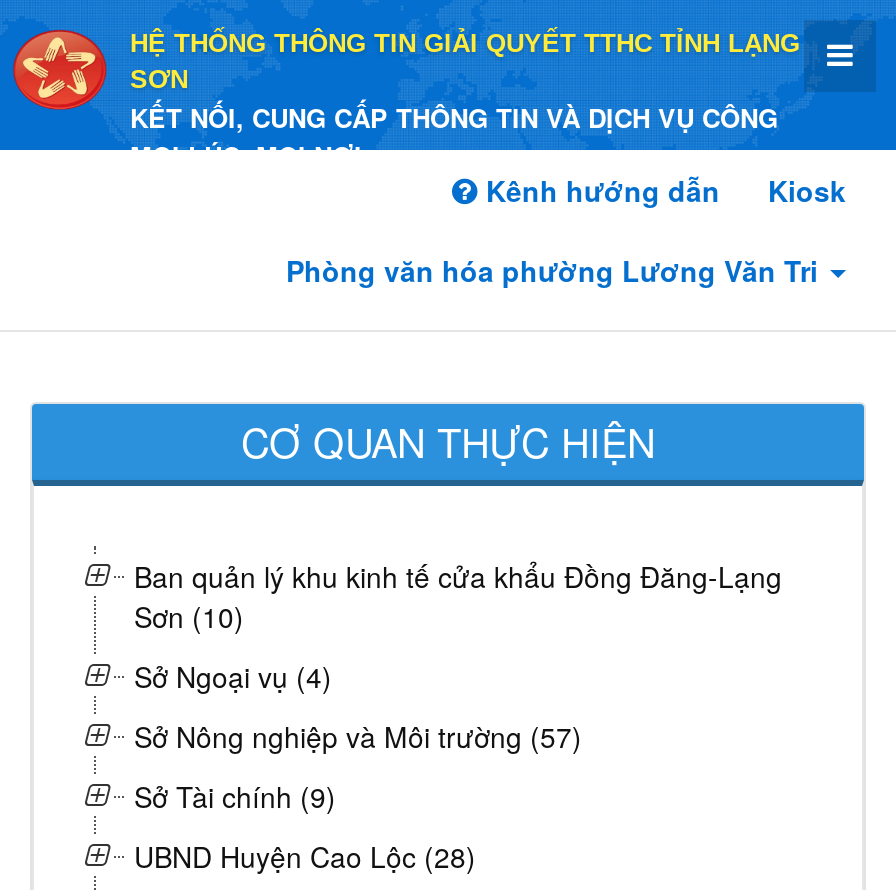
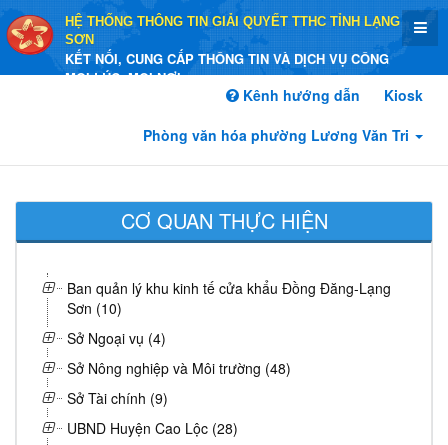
[134,716,582,756] Sở Nông nghiệp và Môi trường (57) -> [67,358,291,378] Sở Nông nghiệp và Môi trường (48)

